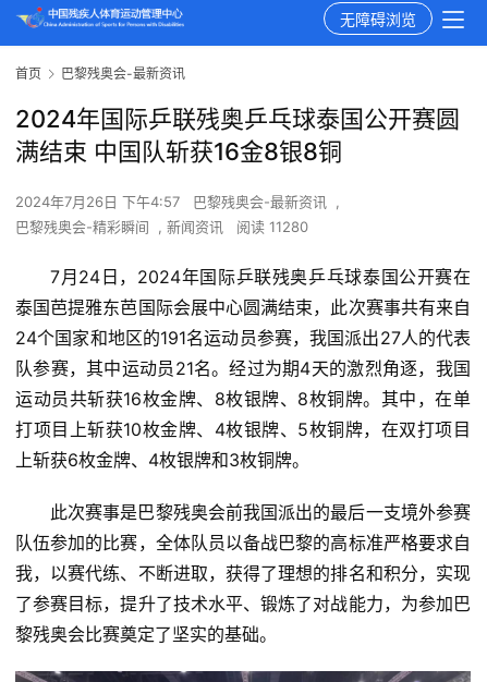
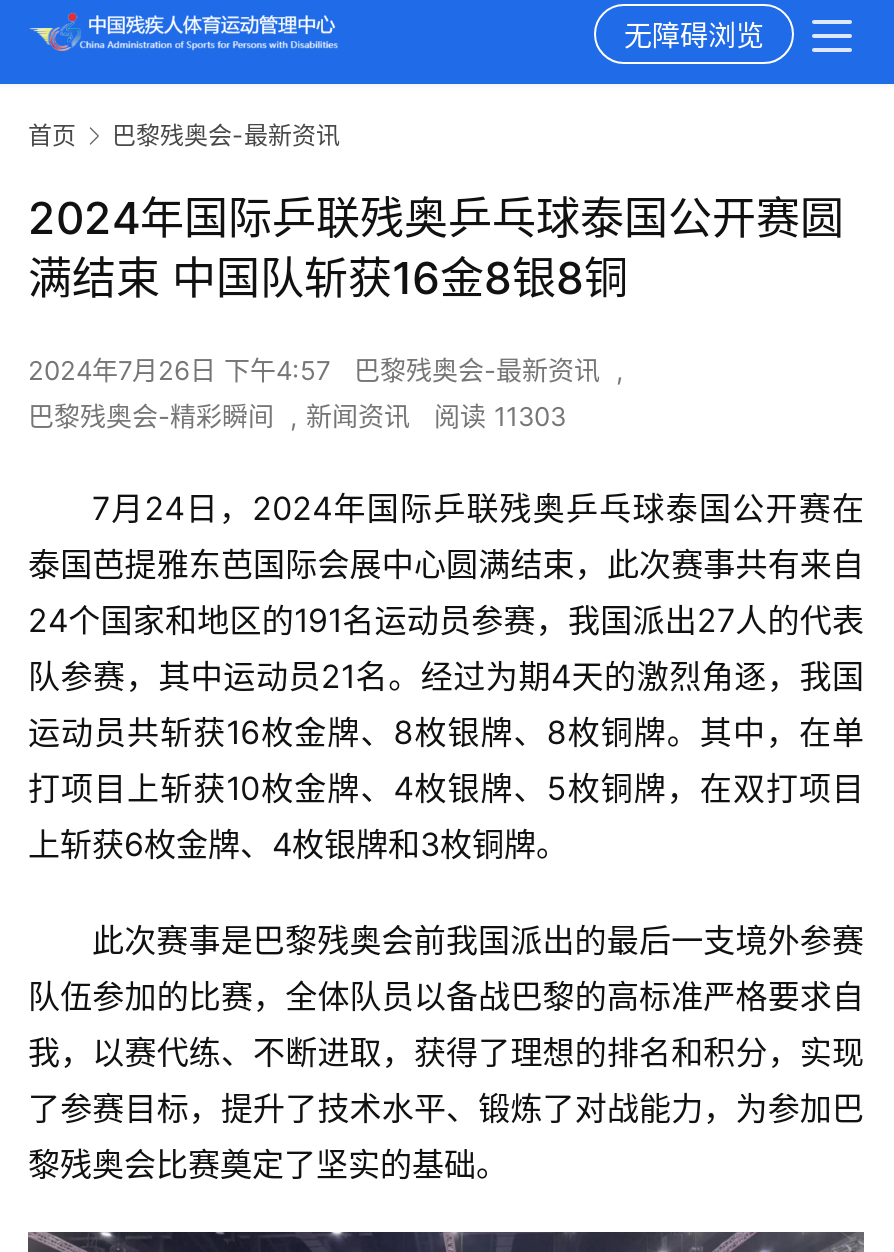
[15,218,308,236] 巴黎残奥会-精彩瞬间 ,新闻资讯 阅读 11280 -> [28,400,566,432] 巴黎残奥会-精彩瞬间 ,新闻资讯 阅读 11303

